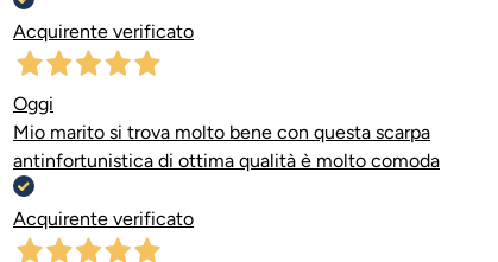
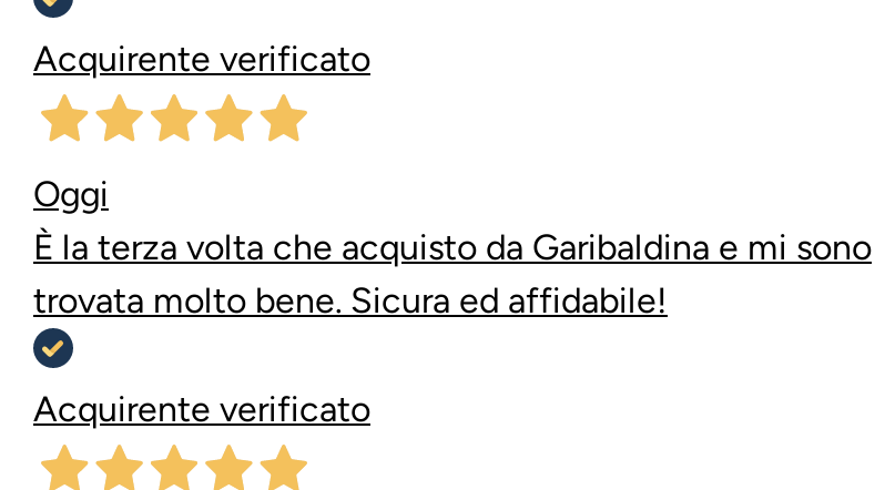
[13,121,440,172] Mio marito si trova molto bene con questa scarpa | antinfortunistica di ottima qualità è molto comoda -> [33,227,872,322] È la terza volta che acquisto da Garibaldina e mi sono | trovata molto bene. Sicura ed affidabile!

